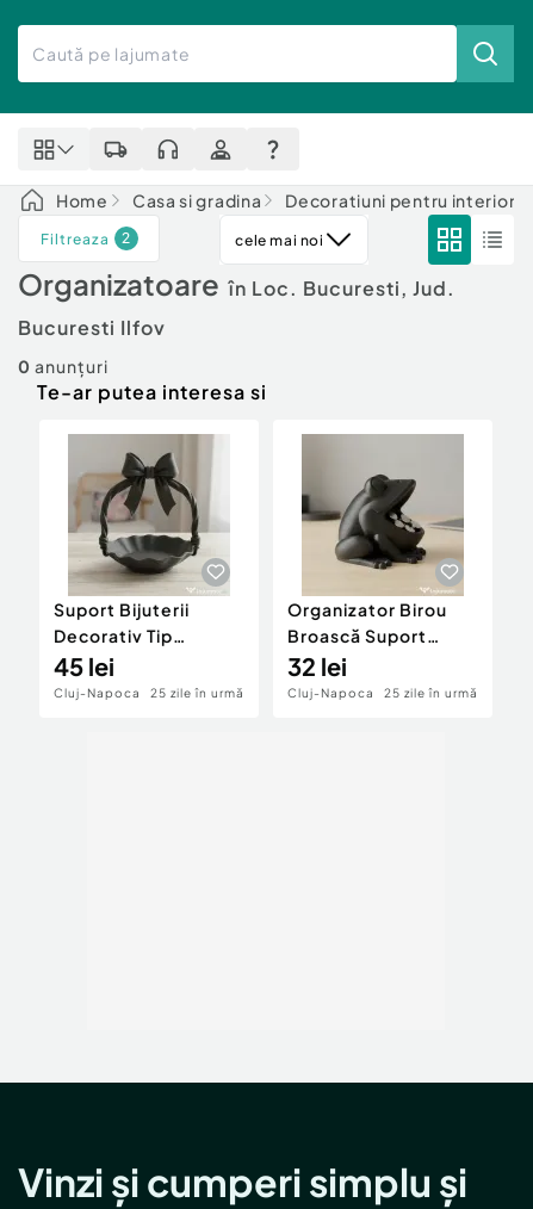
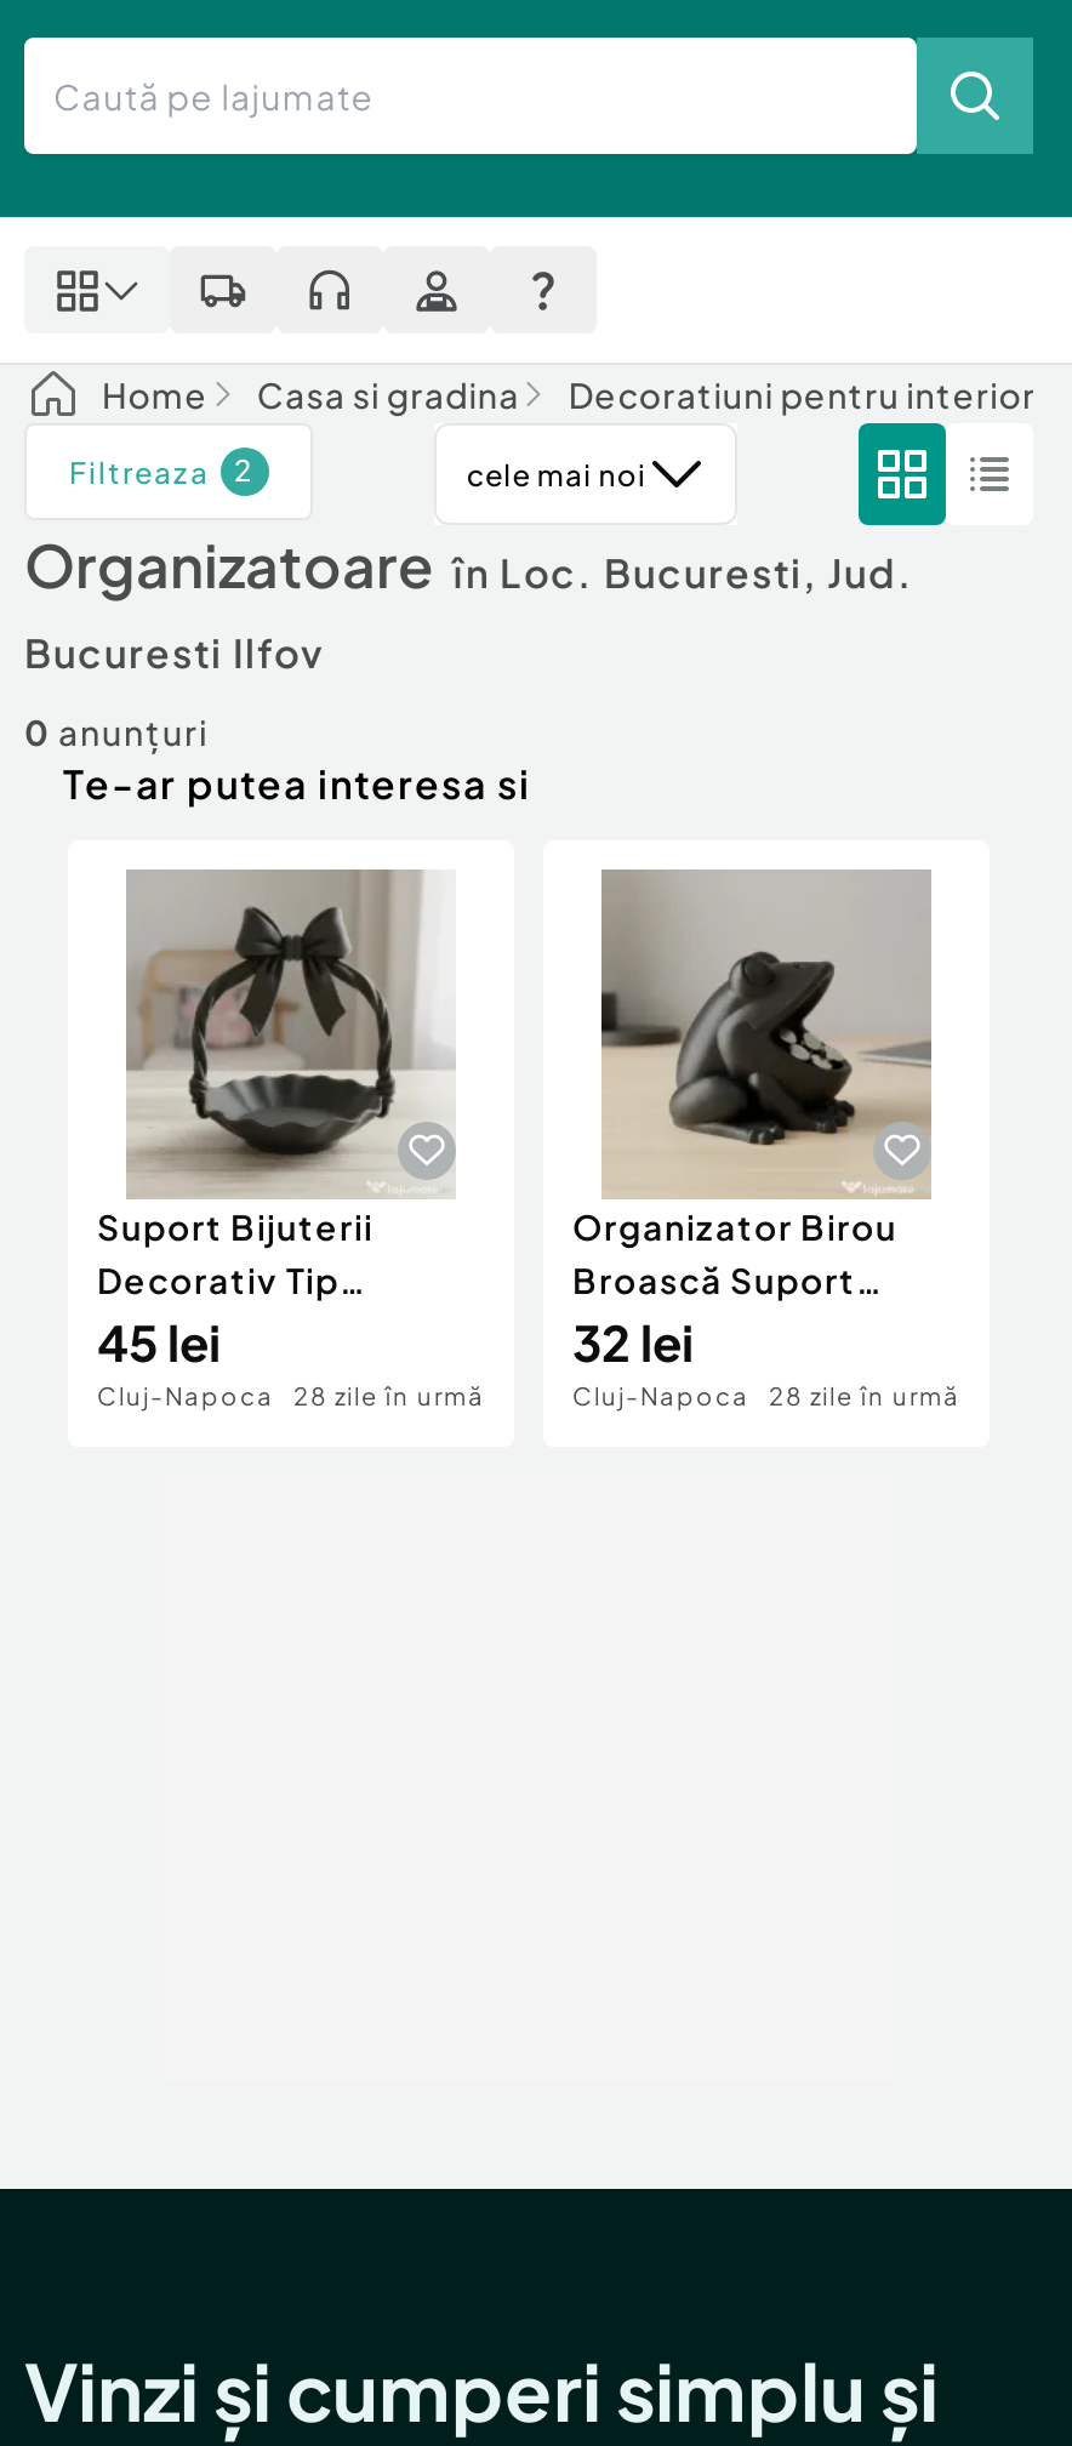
[150,686,244,700] 25 zile în urmă -> [293,1381,485,1410] 28 zile în urmă
[384,686,478,700] 25 zile în urmă -> [769,1381,960,1410] 28 zile în urmă

